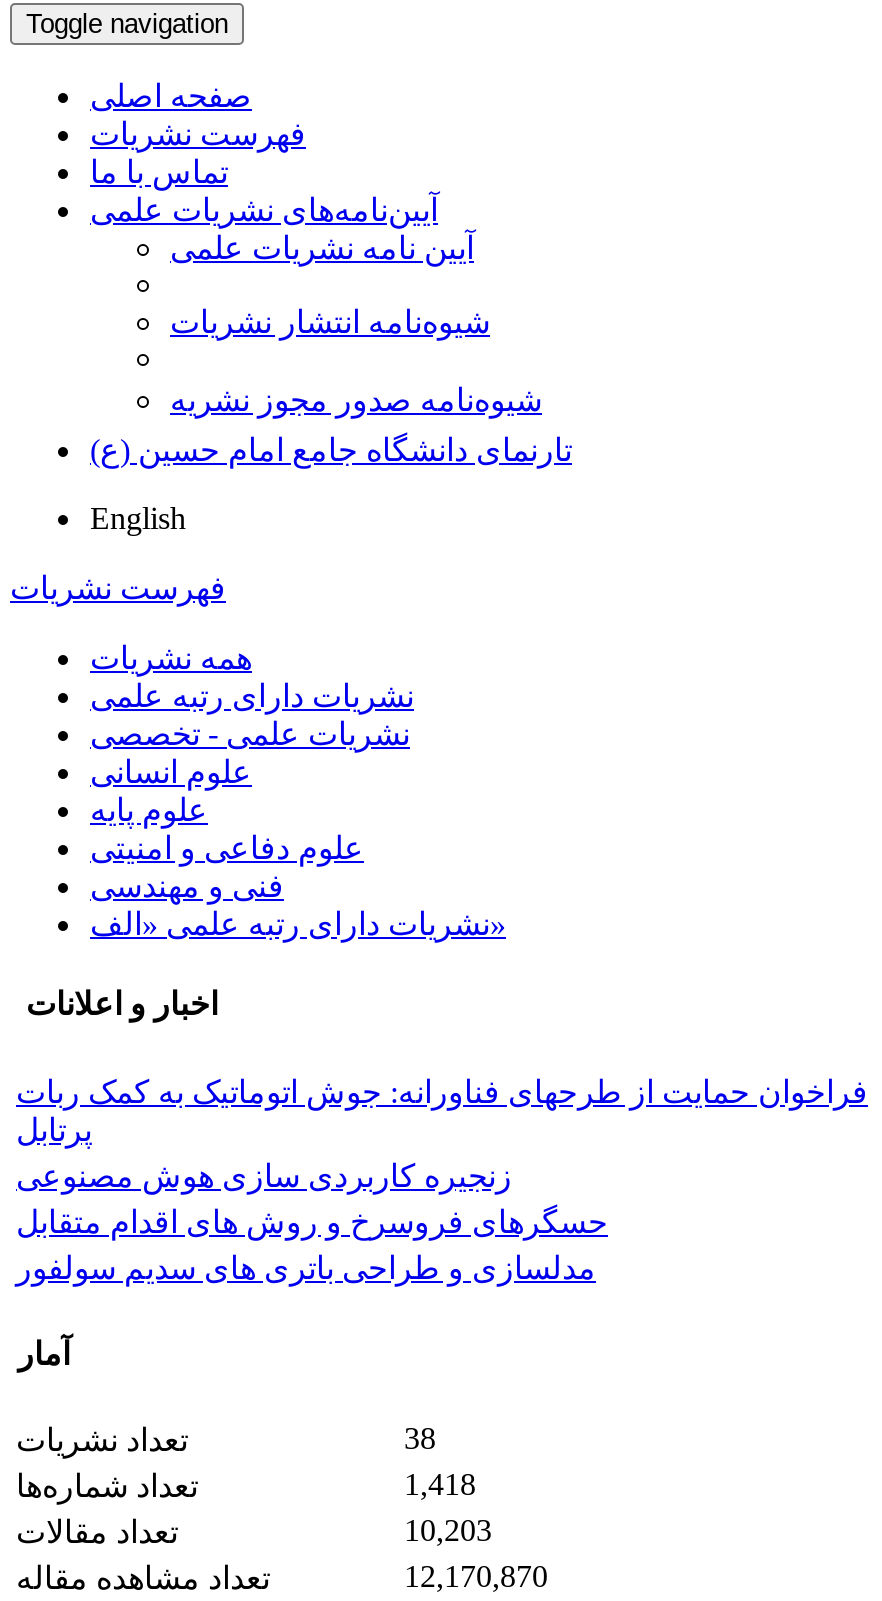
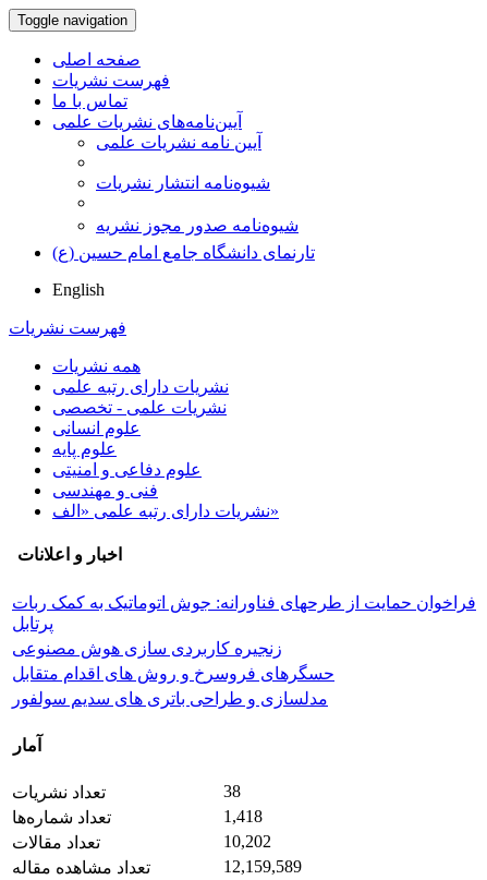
[404,1513,492,1547] 10,203 -> [223,832,271,851] 10,202
[404,1559,548,1593] 12,170,870 -> [223,857,302,876] 12,159,589

